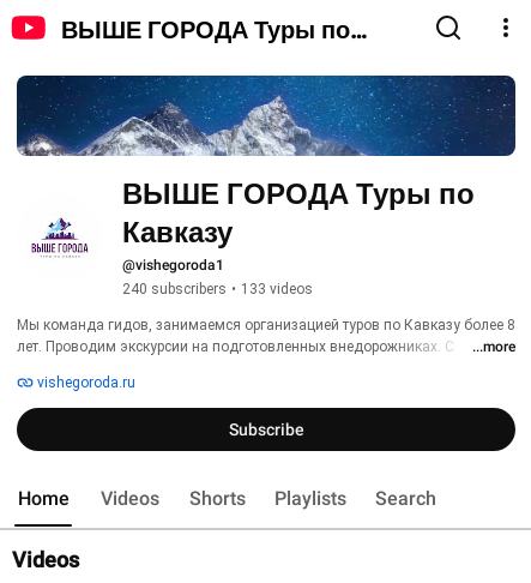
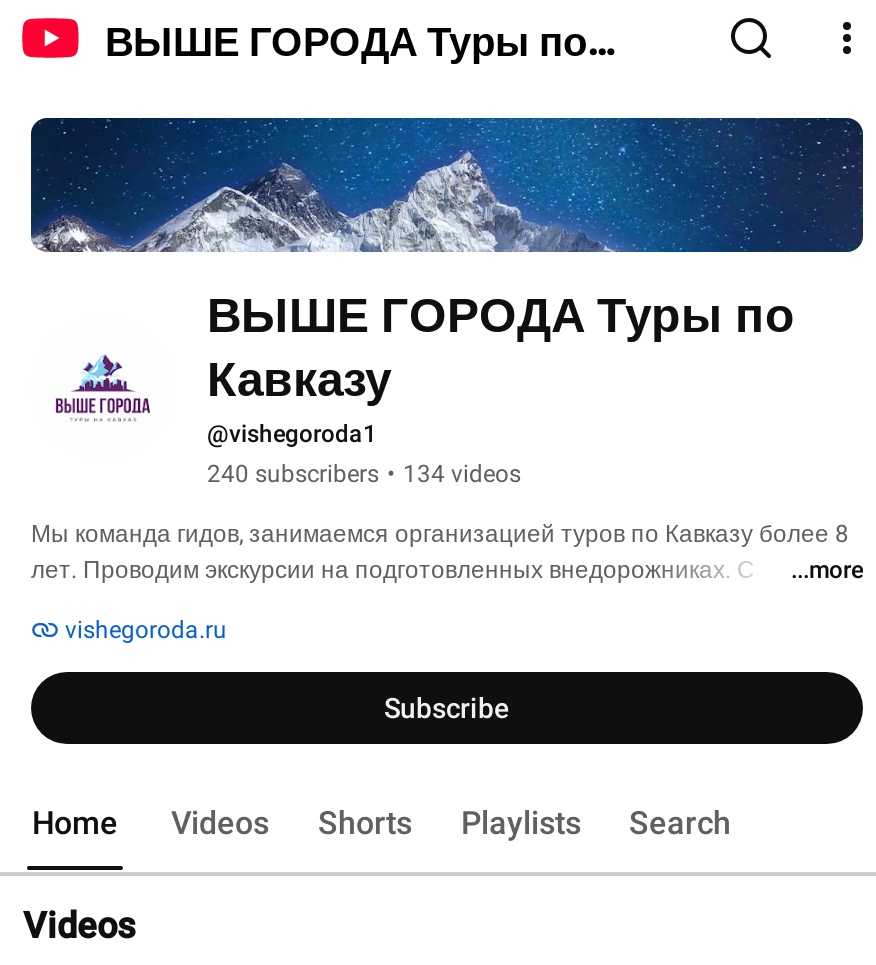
[122,281,313,297] 240 subscribers • 133 videos -> [207,460,521,488] 240 subscribers • 134 videos

